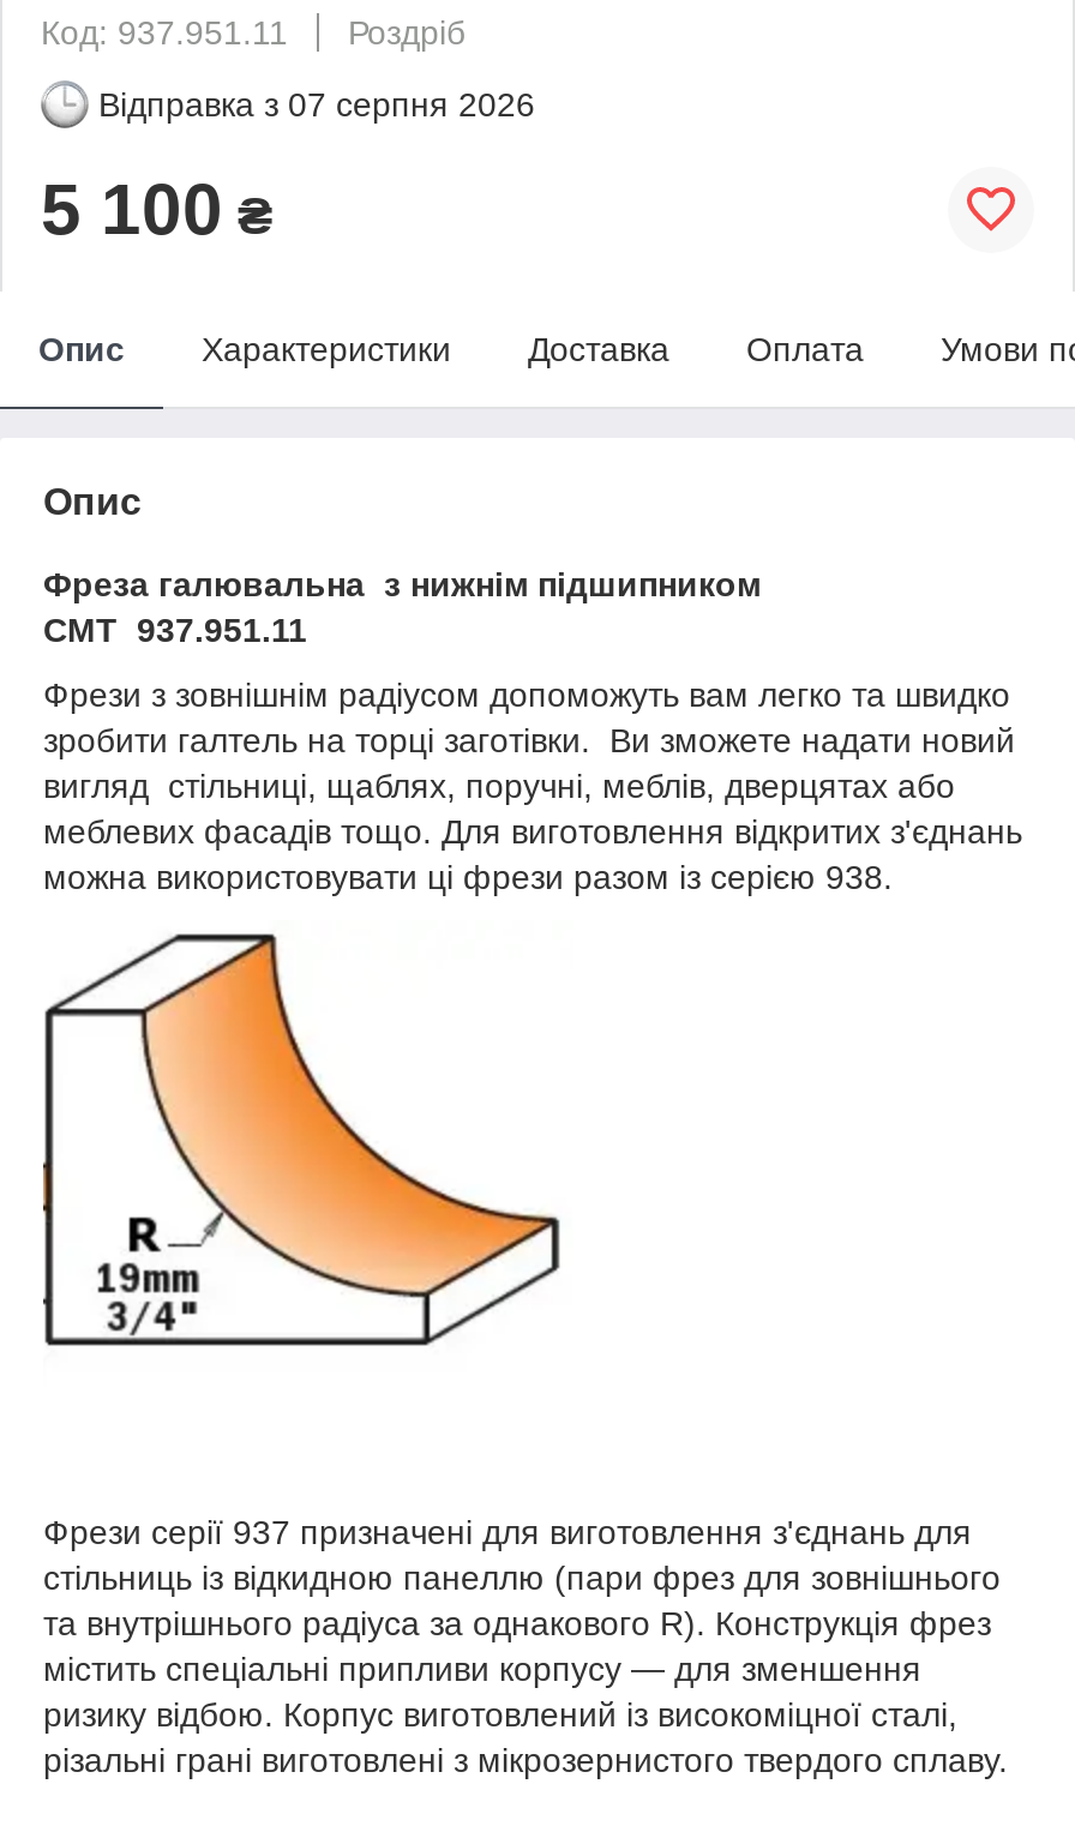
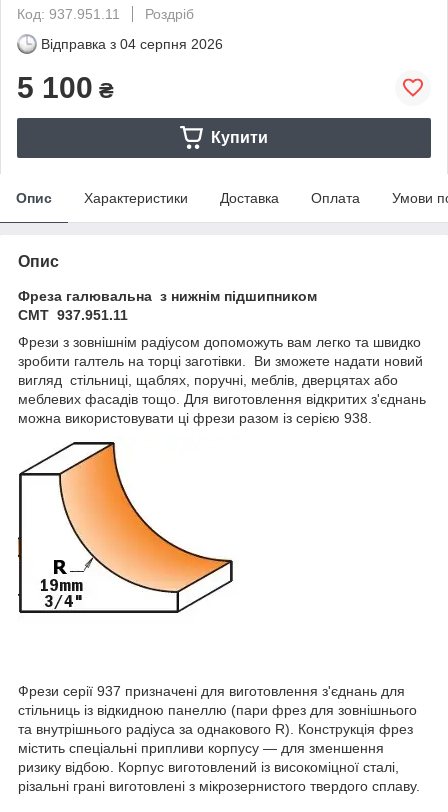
[98,85,535,123] Відправка з 07 серпня 2026 -> [41,36,223,52] Відправка з 04 серпня 2026
none -> [211,129,268,146] Купити

